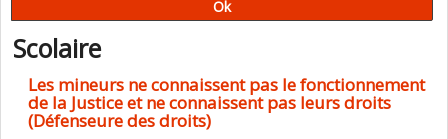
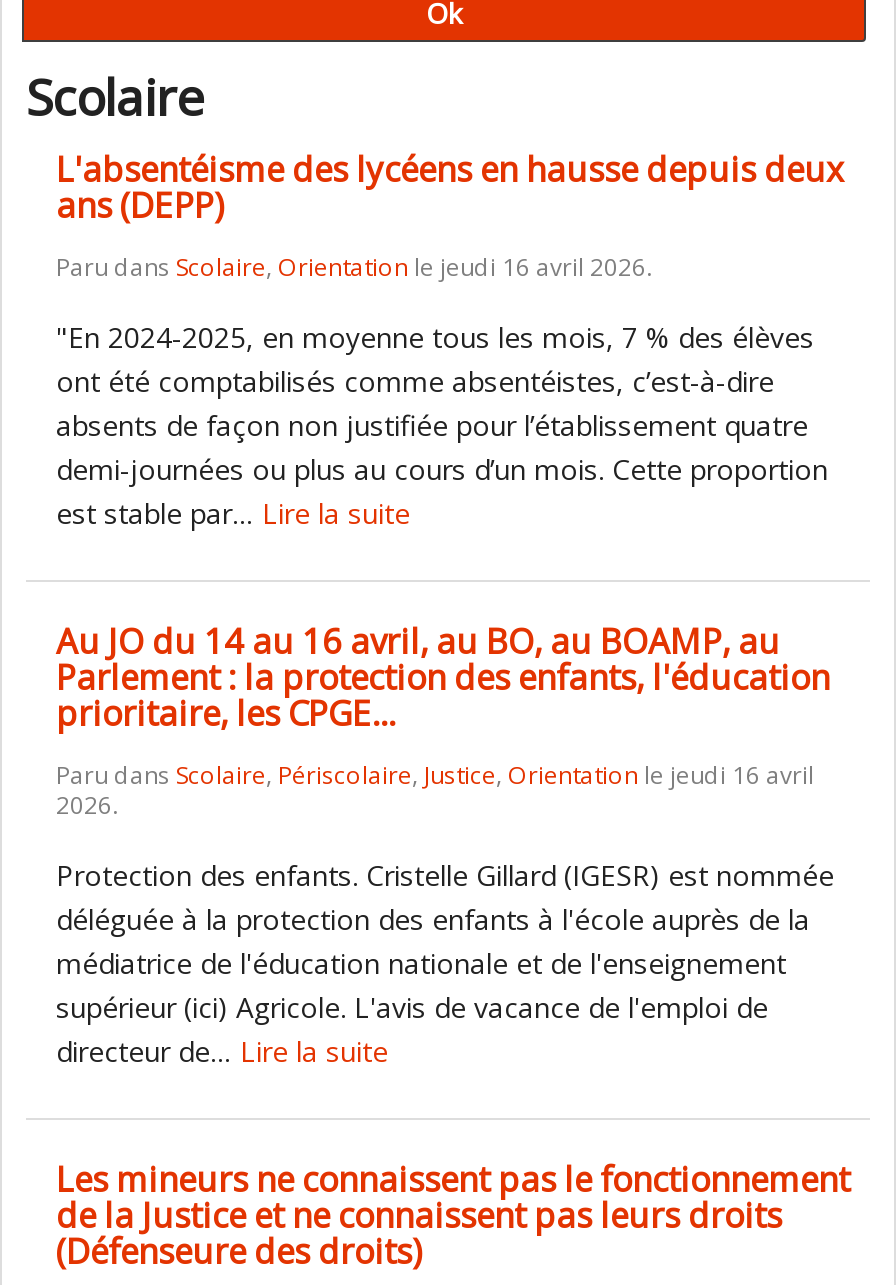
none -> [56,146,844,1070] L'absentéisme des lycéens en hausse depuis deux | ans (DEPP) | Paru dans Scolaire, Orientation le jeudi 16 avril 2026. | "En 2024-2025, en moyenne tous les mois, 7 % des élèves | ont été comptabilisés comme absentéistes, c’est-à-dire | absents de façon non justifiée pour l’établissement quatre | demi-journées ou plus au cours d’un mois. Cette proportion | est stable par… Lire la suite | Au JO du 14 au 16 avril, au BO, au BOAMP, au | Parlement : la protection des enfants, l'éducation | prioritaire, les CPGE... | Paru dans Scolaire, Périscolaire, Justice, Orientation le jeudi 16 avril | 2026. | Protection des enfants. Cristelle Gillard (IGESR) est nommée | déléguée à la protection des enfants à l'école auprès de la | médiatrice de l'éducation nationale et de l'enseignement | supérieur (ici) Agricole. L'avis de vacance de l'emploi de | directeur de… Lire la suite

